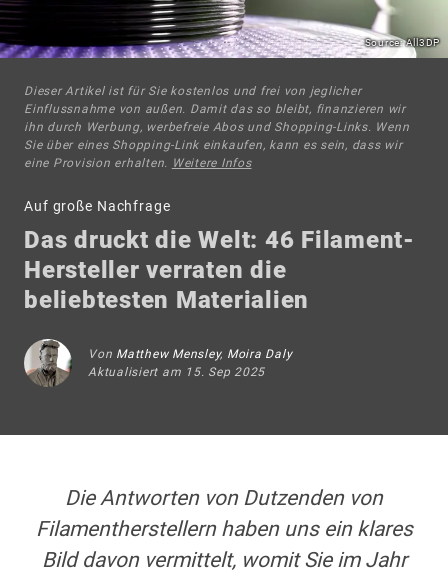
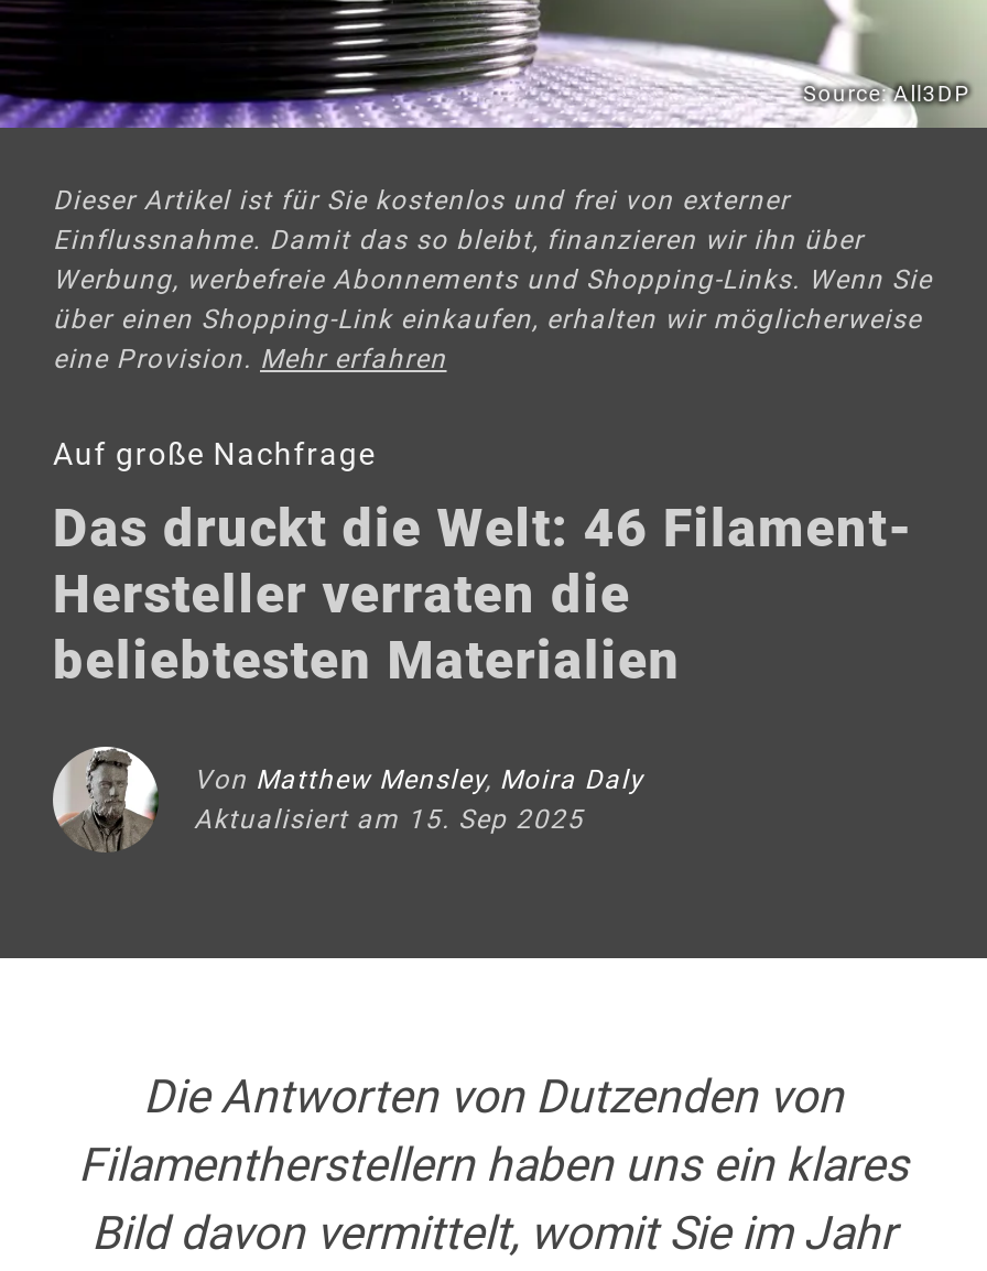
[24,84,409,170] Dieser Artikel ist für Sie kostenlos und frei von jeglicher | Einflussnahme von außen. Damit das so bleibt, finanzieren wir | ihn durch Werbung, werbefreie Abos und Shopping-Links. Wenn | Sie über eines Shopping-Link einkaufen, kann es sein, dass wir | eine Provision erhalten. Weitere Infos -> [53,185,932,374] Dieser Artikel ist für Sie kostenlos und frei von externer | Einflussnahme. Damit das so bleibt, finanzieren wir ihn über | Werbung, werbefreie Abonnements und Shopping-Links. Wenn Sie | über einen Shopping-Link einkaufen, erhalten wir möglicherweise | eine Provision. Mehr erfahren

